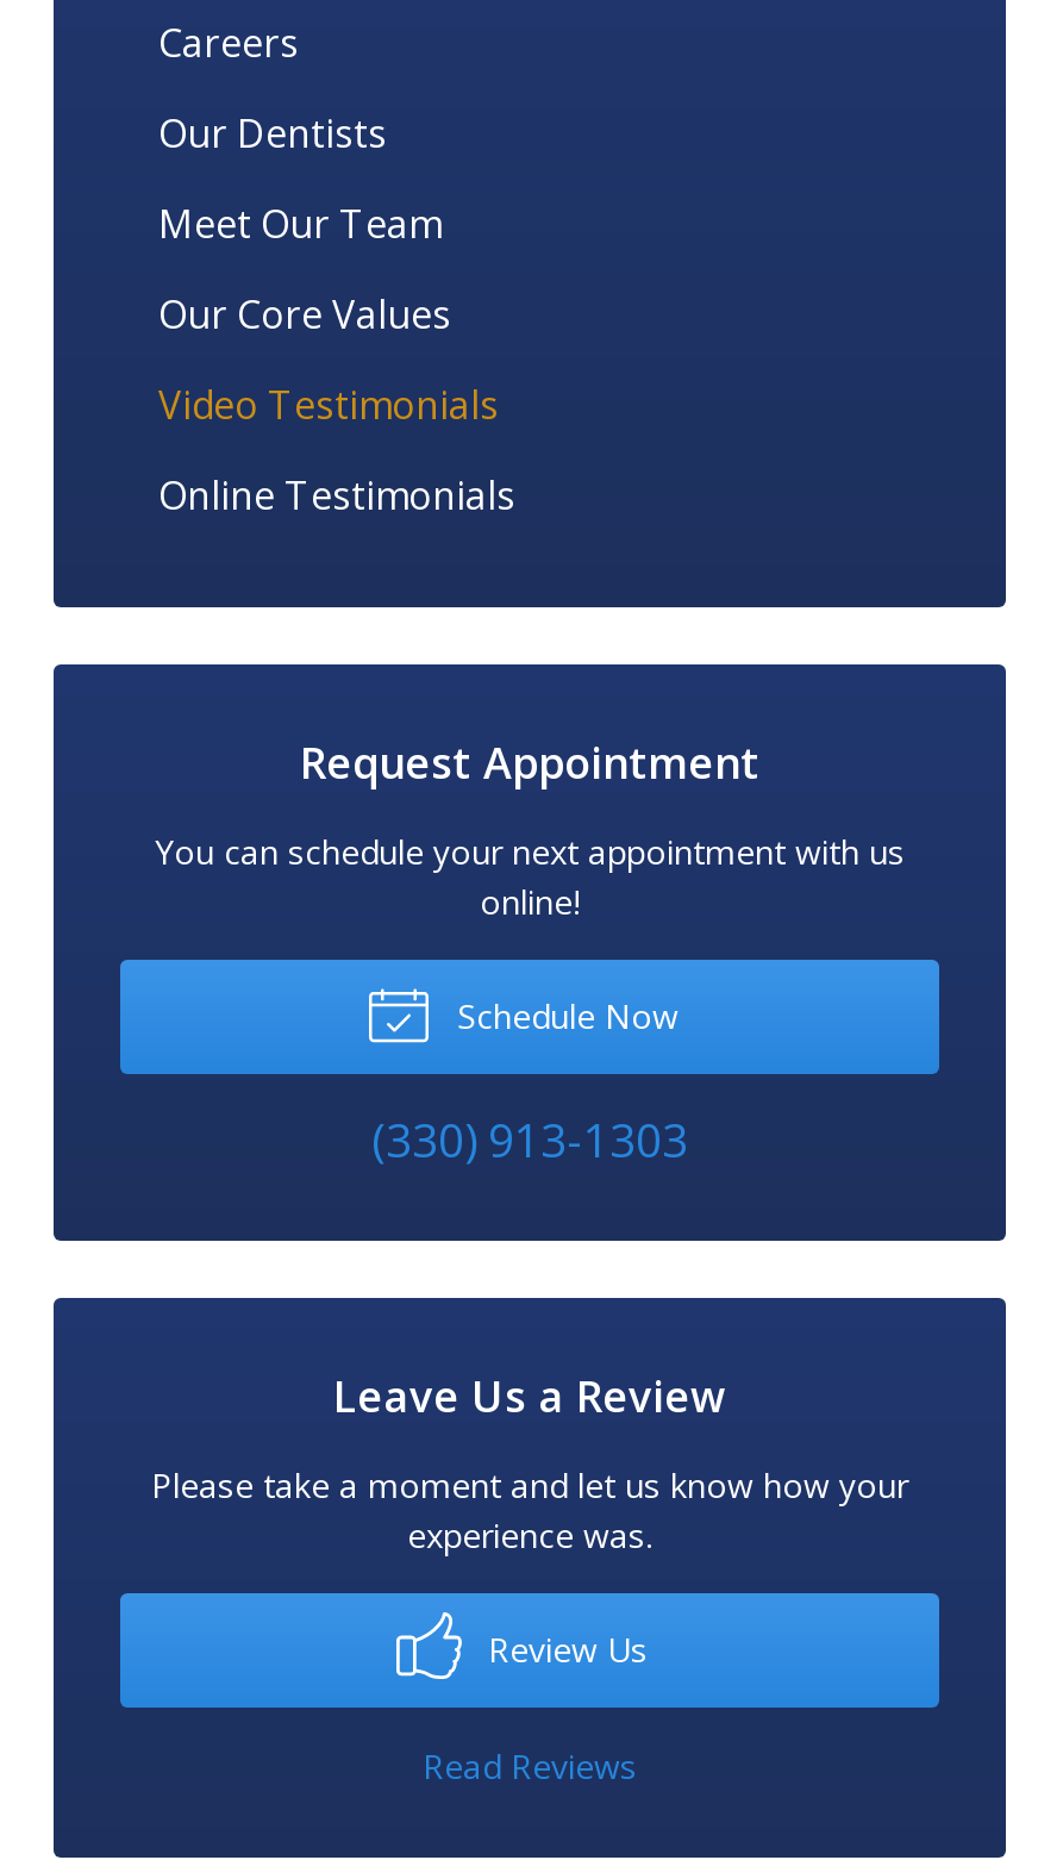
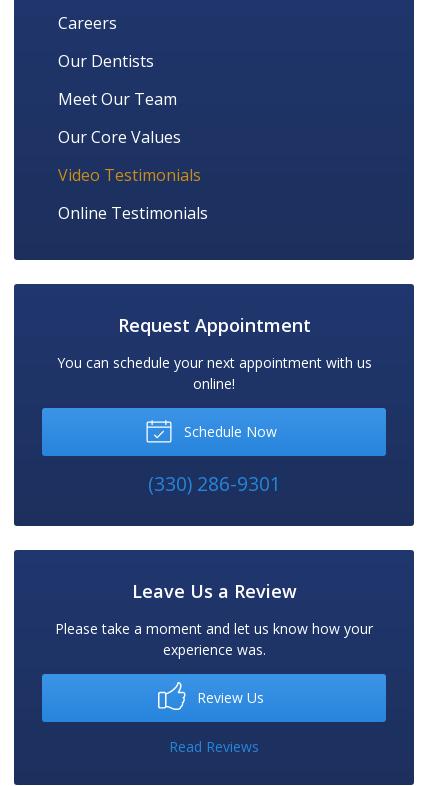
[371,1107,688,1172] (330) 913-1303 -> [147,470,280,497] (330) 286-9301

